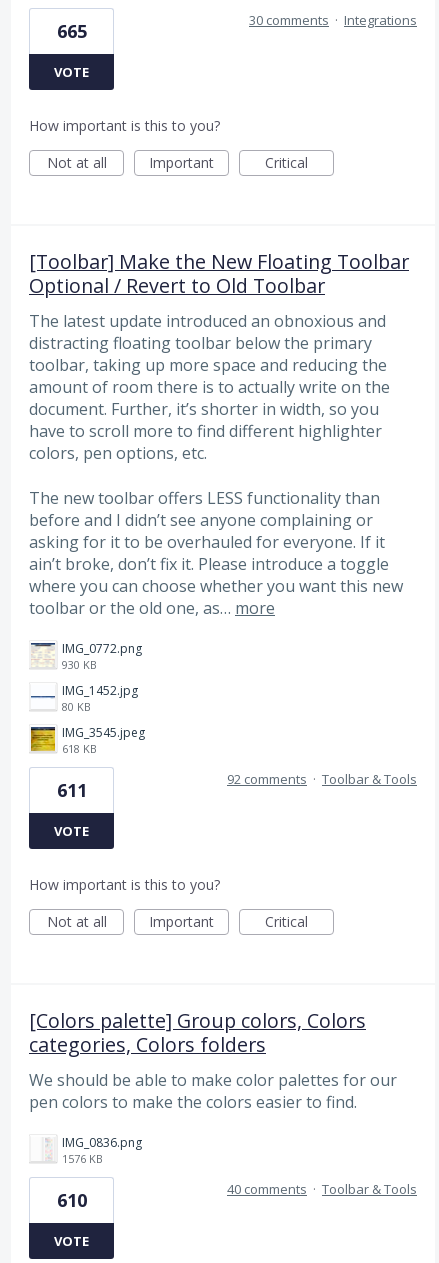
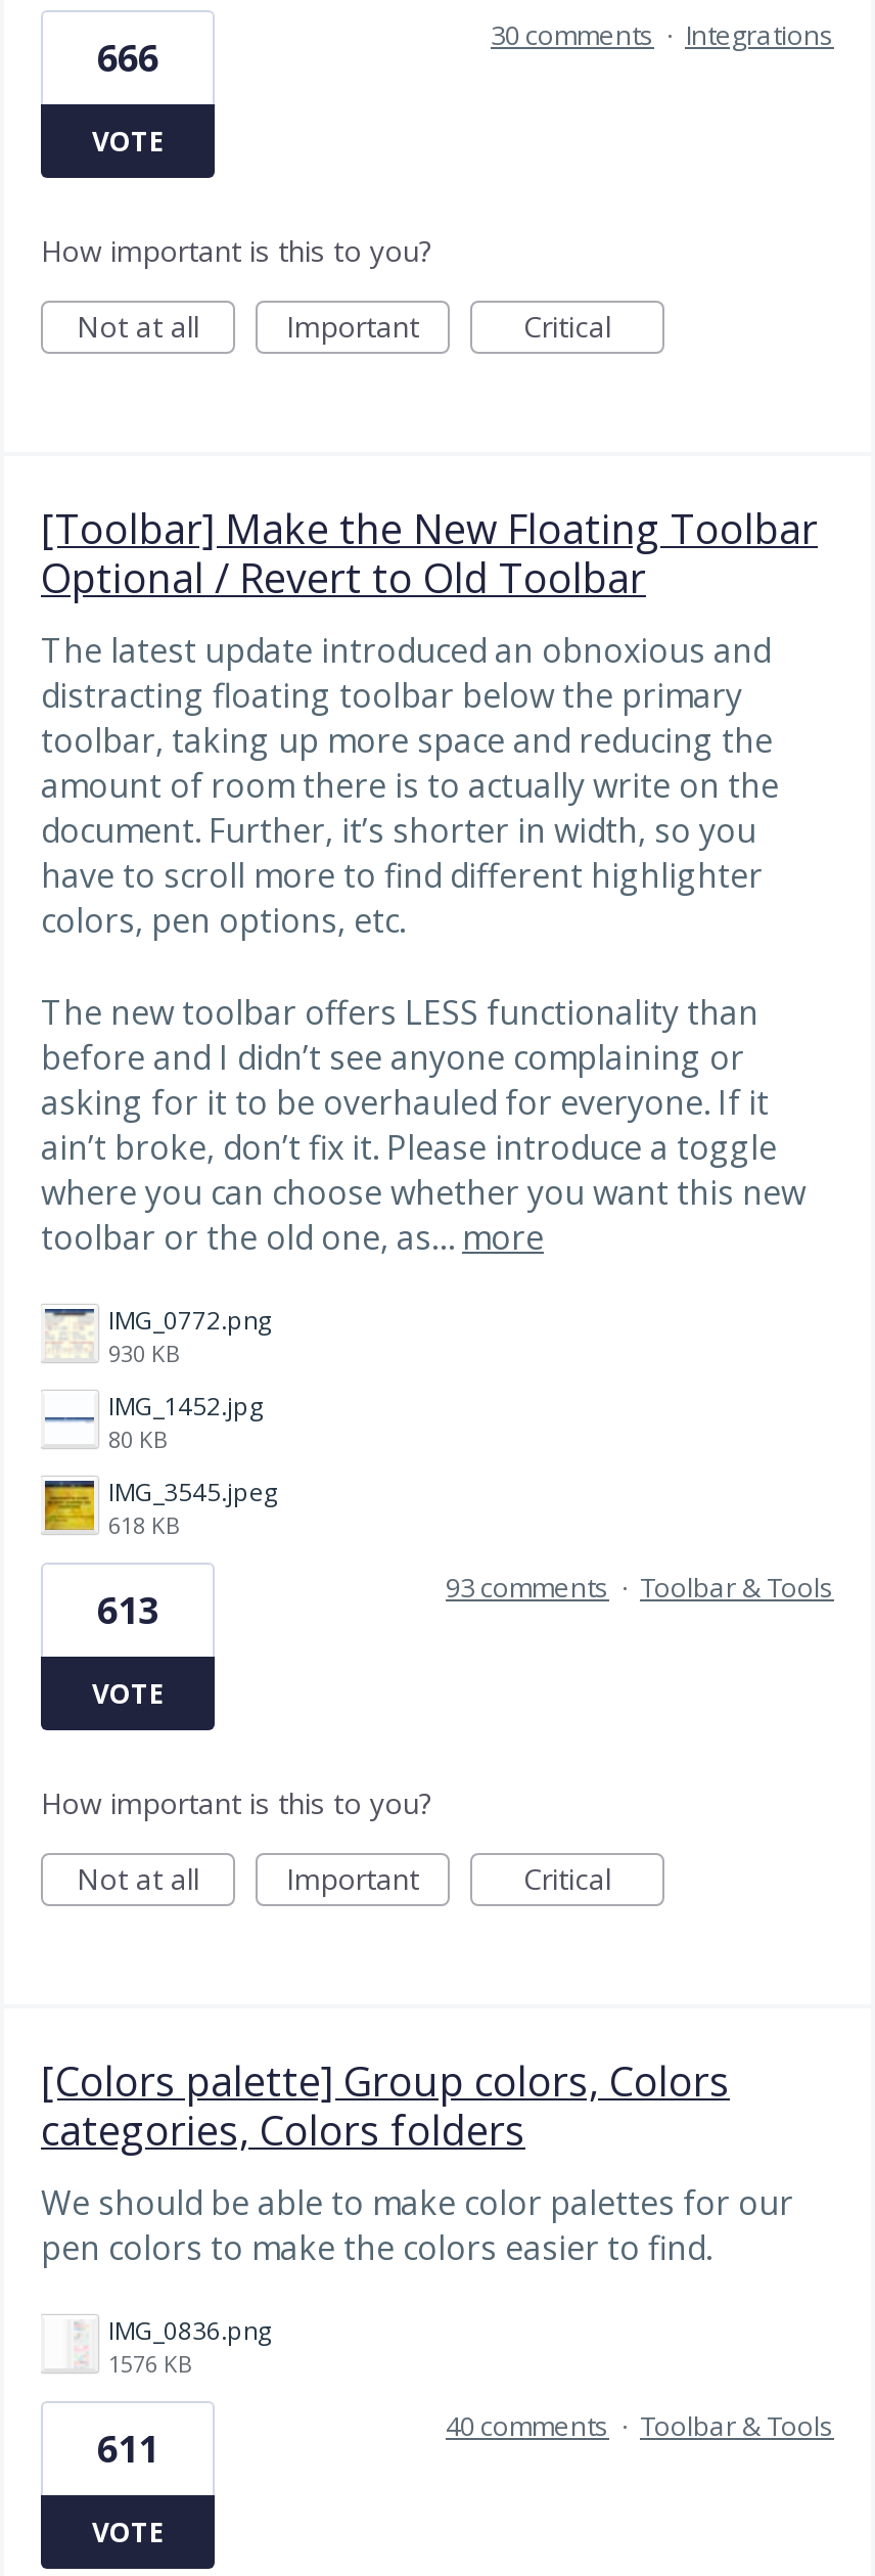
[56,19,86,43] 665 -> [97,33,158,82] 666
[227,770,417,788] 92 comments · Toolbar & Tools -> [446,1569,834,1606] 93 comments · Toolbar & Tools
[56,778,86,802] 611 -> [97,1585,158,1634] 613
[56,1188,86,1212] 610 -> [97,2425,158,2474] 611

